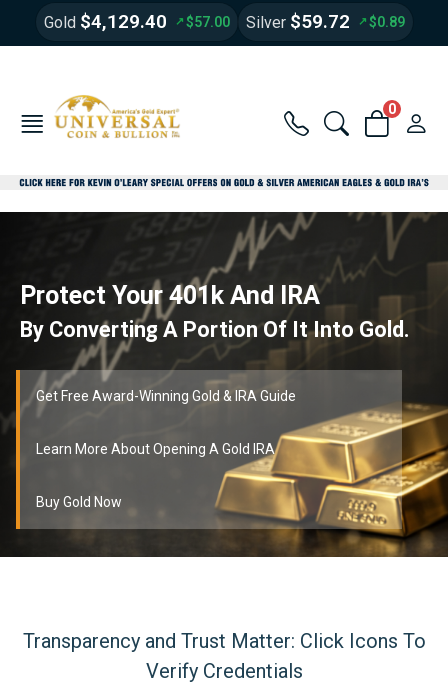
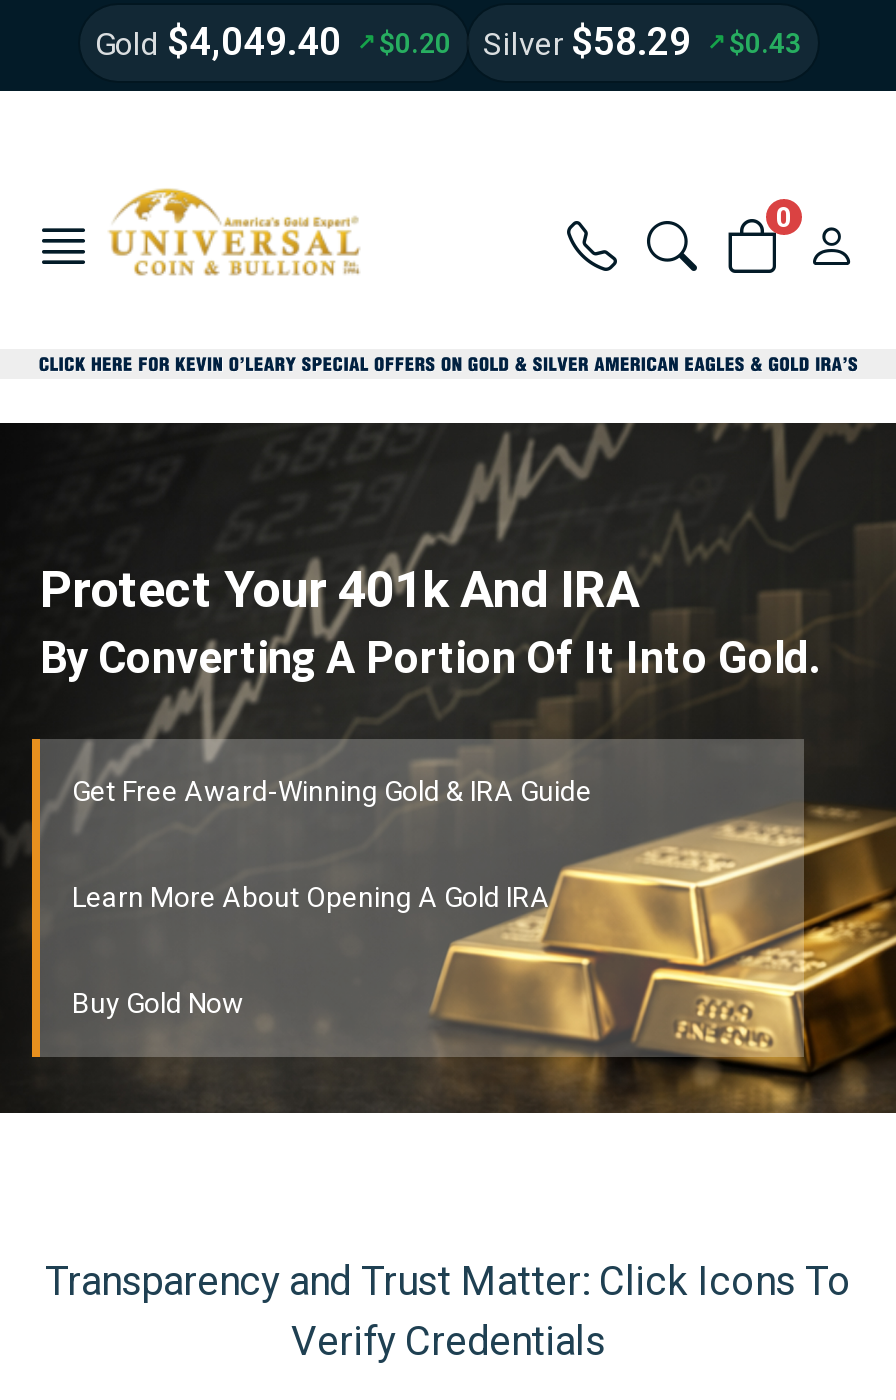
[43,10,166,33] Gold $4,129.40 -> [95,19,341,65] Gold $4,049.40
[185,14,229,30] $57.00 -> [379,27,451,59] $0.20
[245,10,349,33] Silver $59.72 -> [483,19,691,65] Silver $58.29
[368,14,404,30] $0.89 -> [729,27,801,59] $0.43

